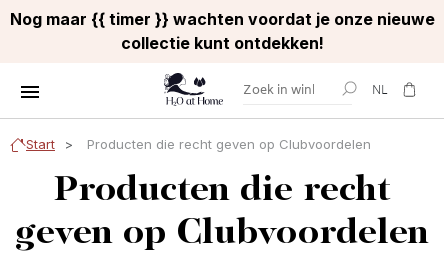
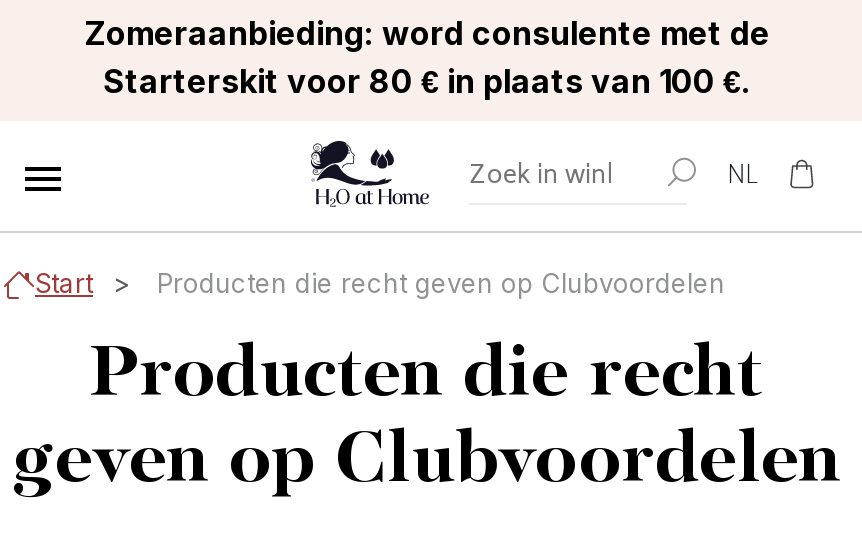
[9,9,434,53] Nog maar {{ timer }} wachten voordat je onze nieuwe | collectie kunt ontdekken! -> [84,13,770,101] Zomeraanbieding: word consulente met de | Starterskit voor 80 € in plaats van 100 €.

